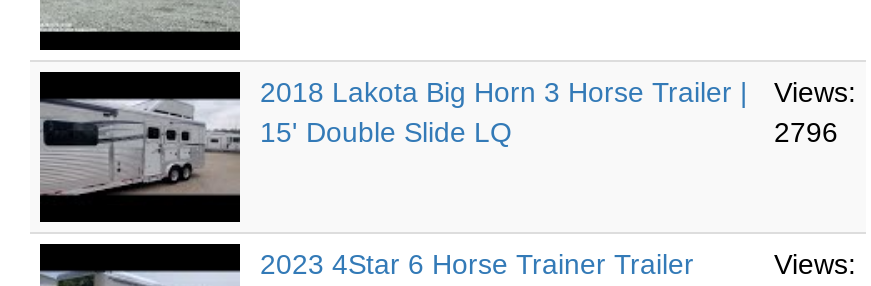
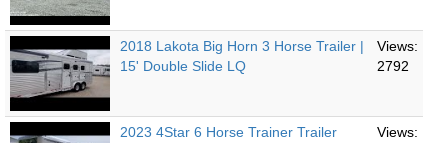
[774,115,838,147] 2796 -> [377,57,409,73] 2792

